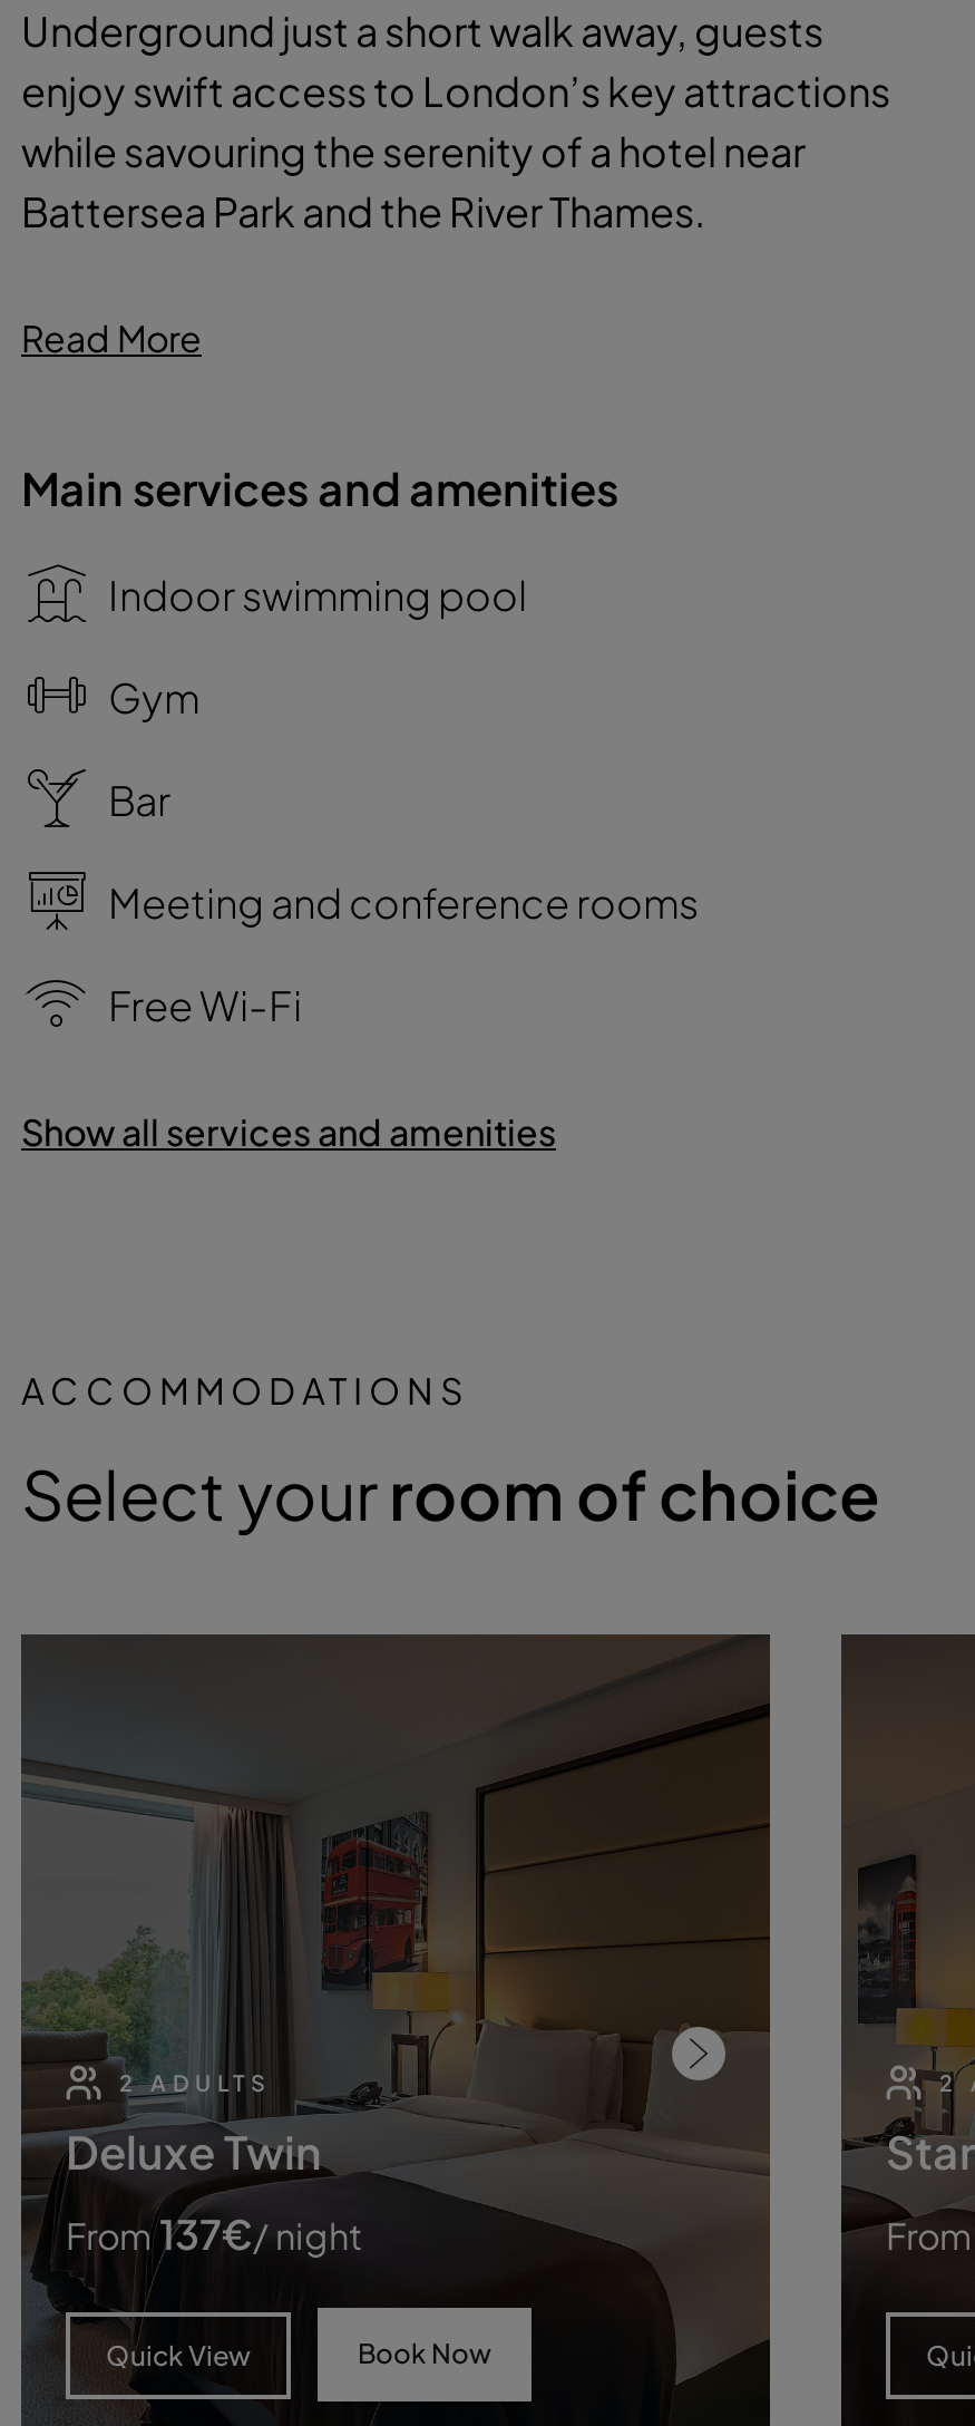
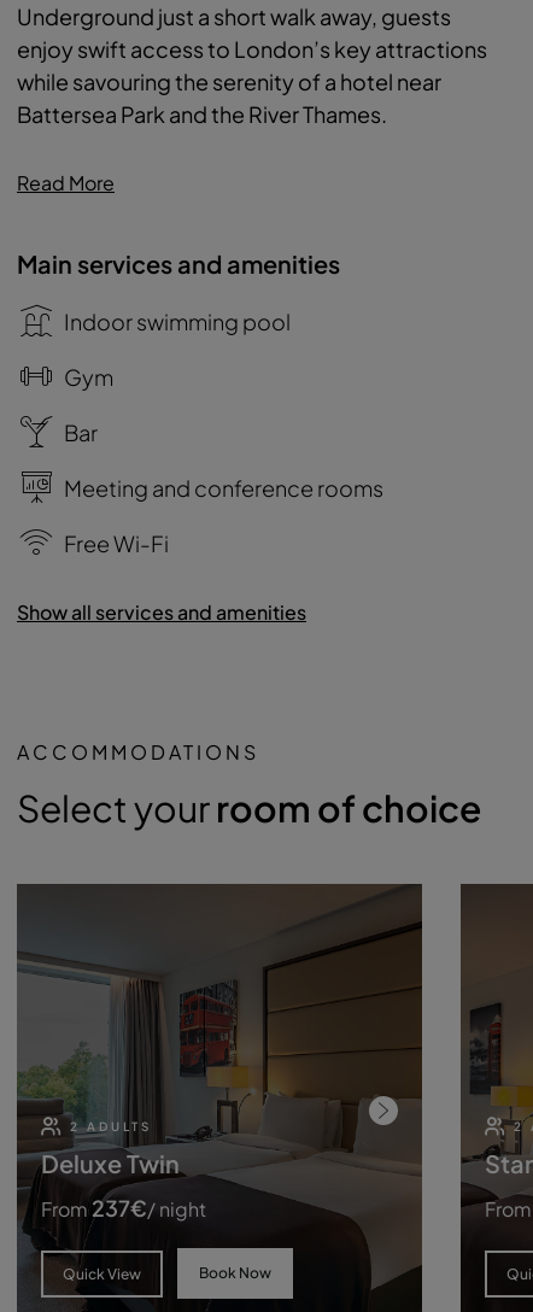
[66,2207,362,2259] From 137€/ night -> [41,1194,206,1222] From 237€/ night

